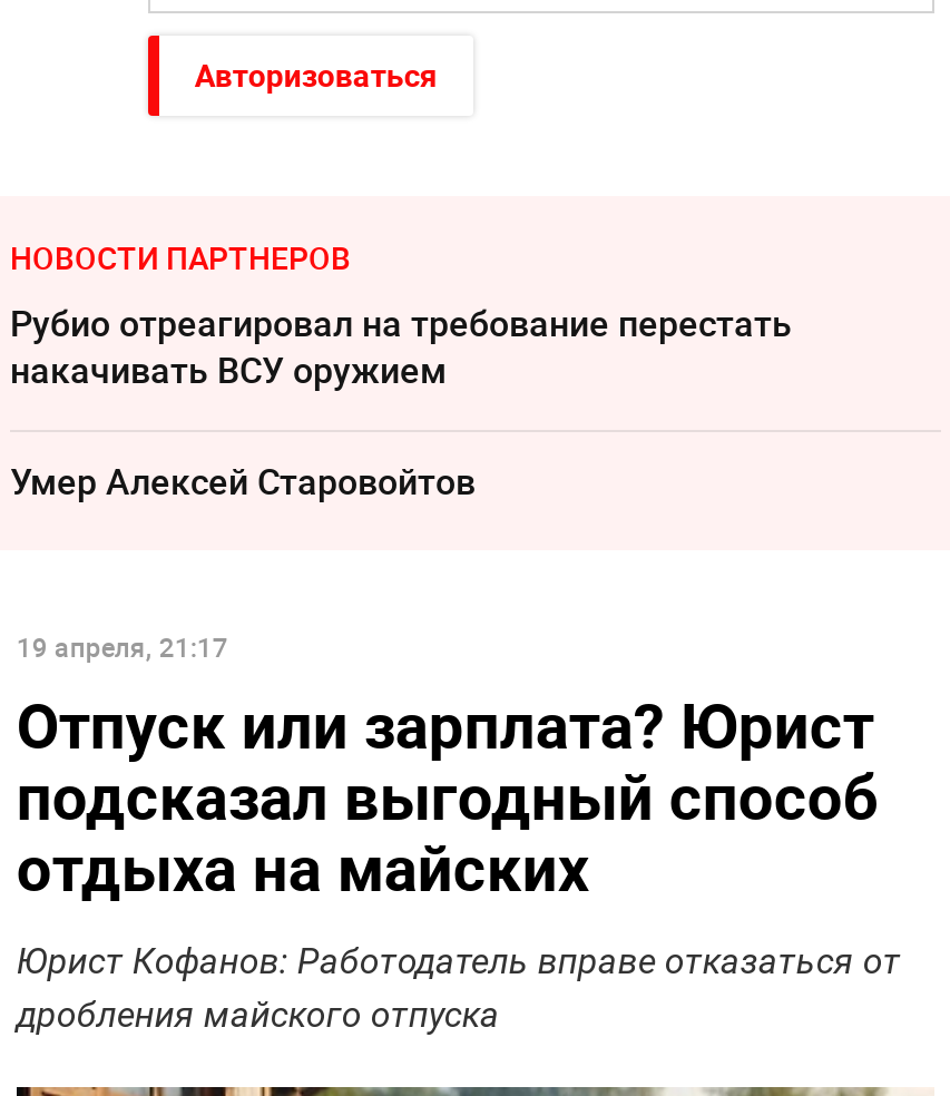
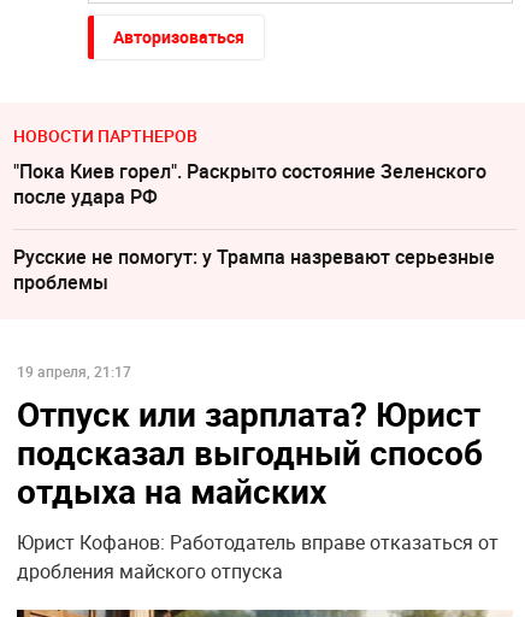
[10,299,792,394] Рубио отреагировал на требование перестать | накачивать ВСУ оружием -> [13,158,486,210] "Пока Киев горел". Раскрыто состояние Зеленского | после удара РФ
[10,457,476,506] Умер Алексeй Старовойтов -> [13,243,495,295] Русские не помогут: у Трампа назревают серьезные | проблемы

